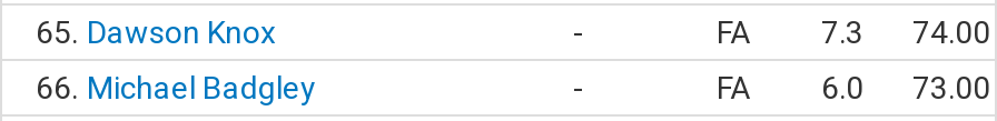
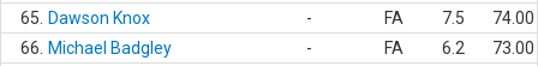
[717,14,990,50] FA 7.3 74.00 -> [384,8,534,28] FA 7.5 74.00
[717,70,990,105] FA 6.0 73.00 -> [384,38,534,58] FA 6.2 73.00

